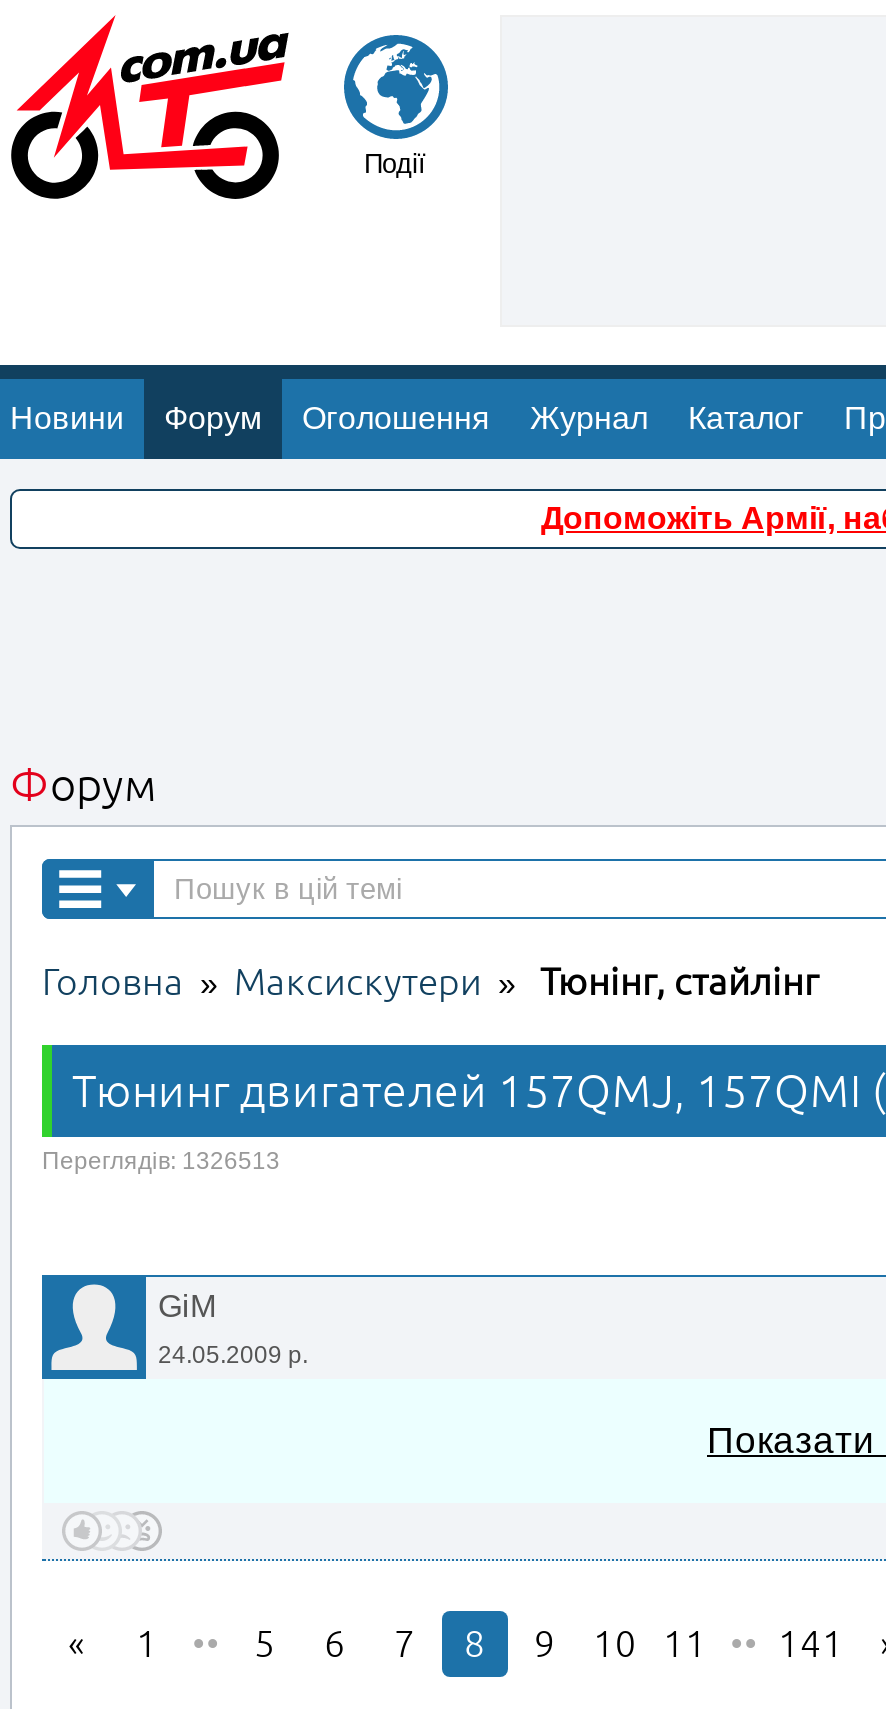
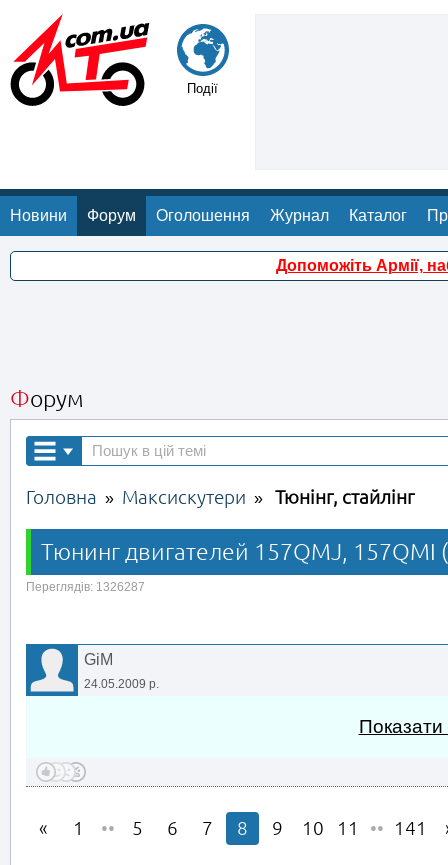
[42,1147,280,1175] Переглядів: 1326513 -> [26,580,145,594] Переглядів: 1326287

